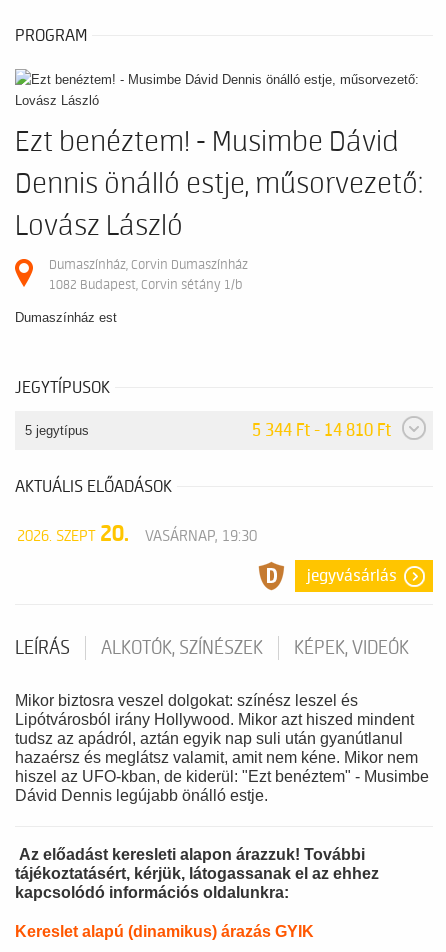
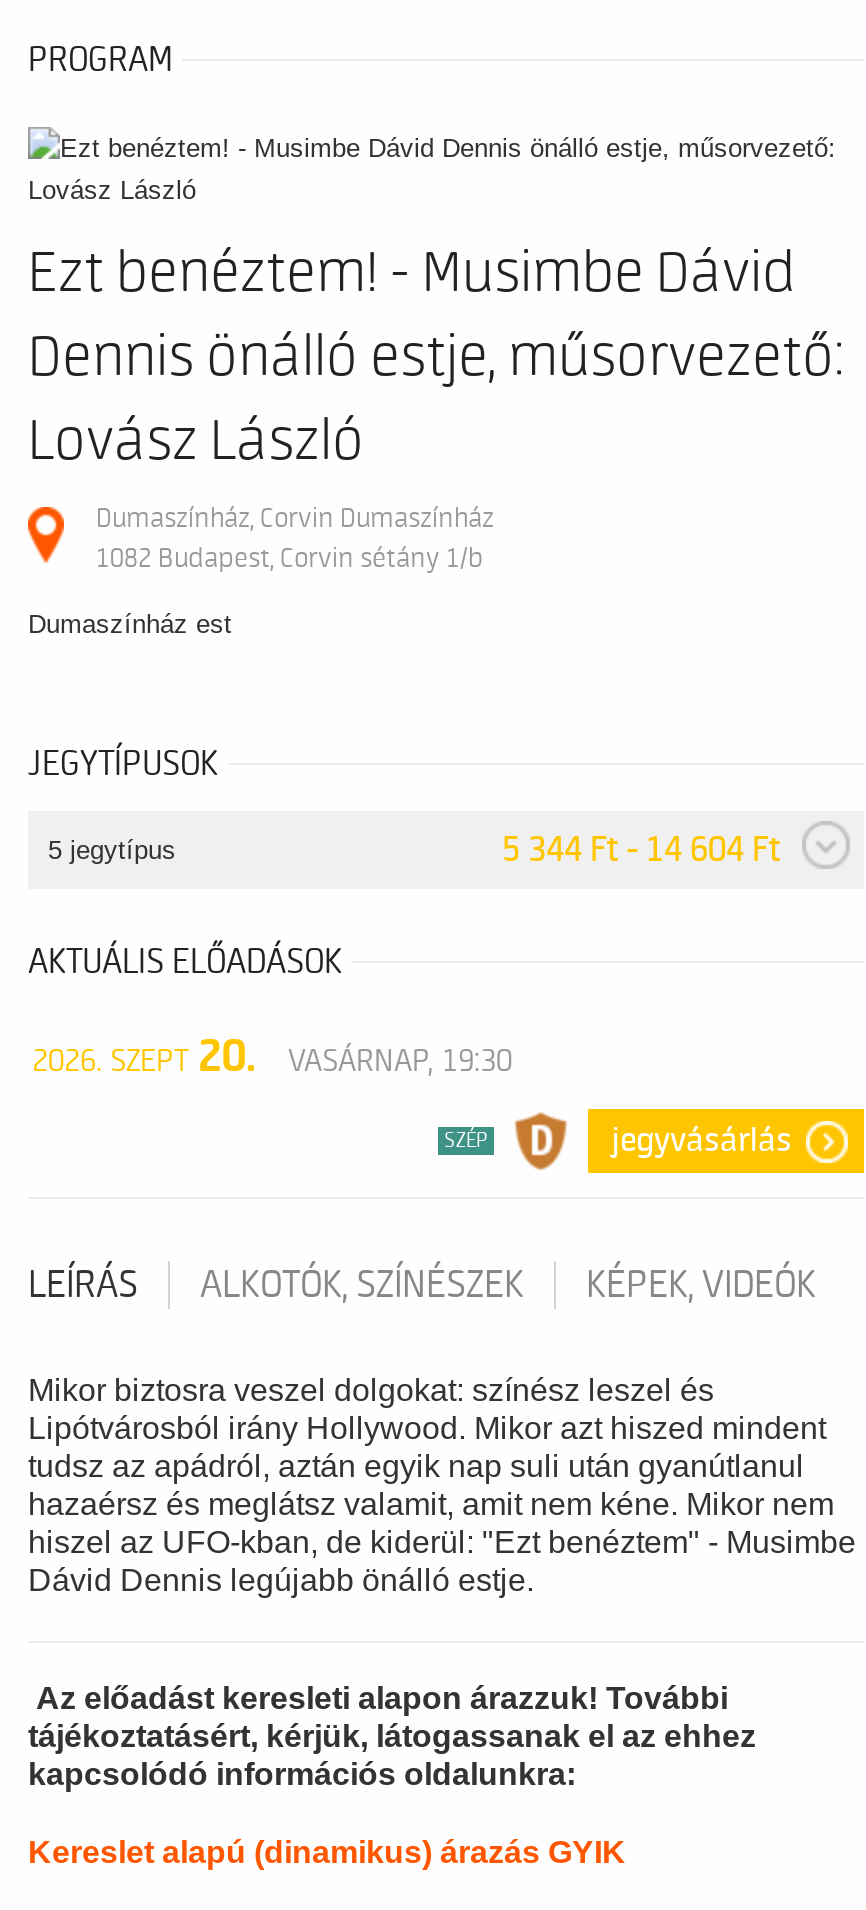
[252,420,391,441] 5 344 Ft - 14 810 Ft -> [502,829,780,871] 5 344 Ft - 14 604 Ft
none -> [444,1129,488,1153] SZÉP

